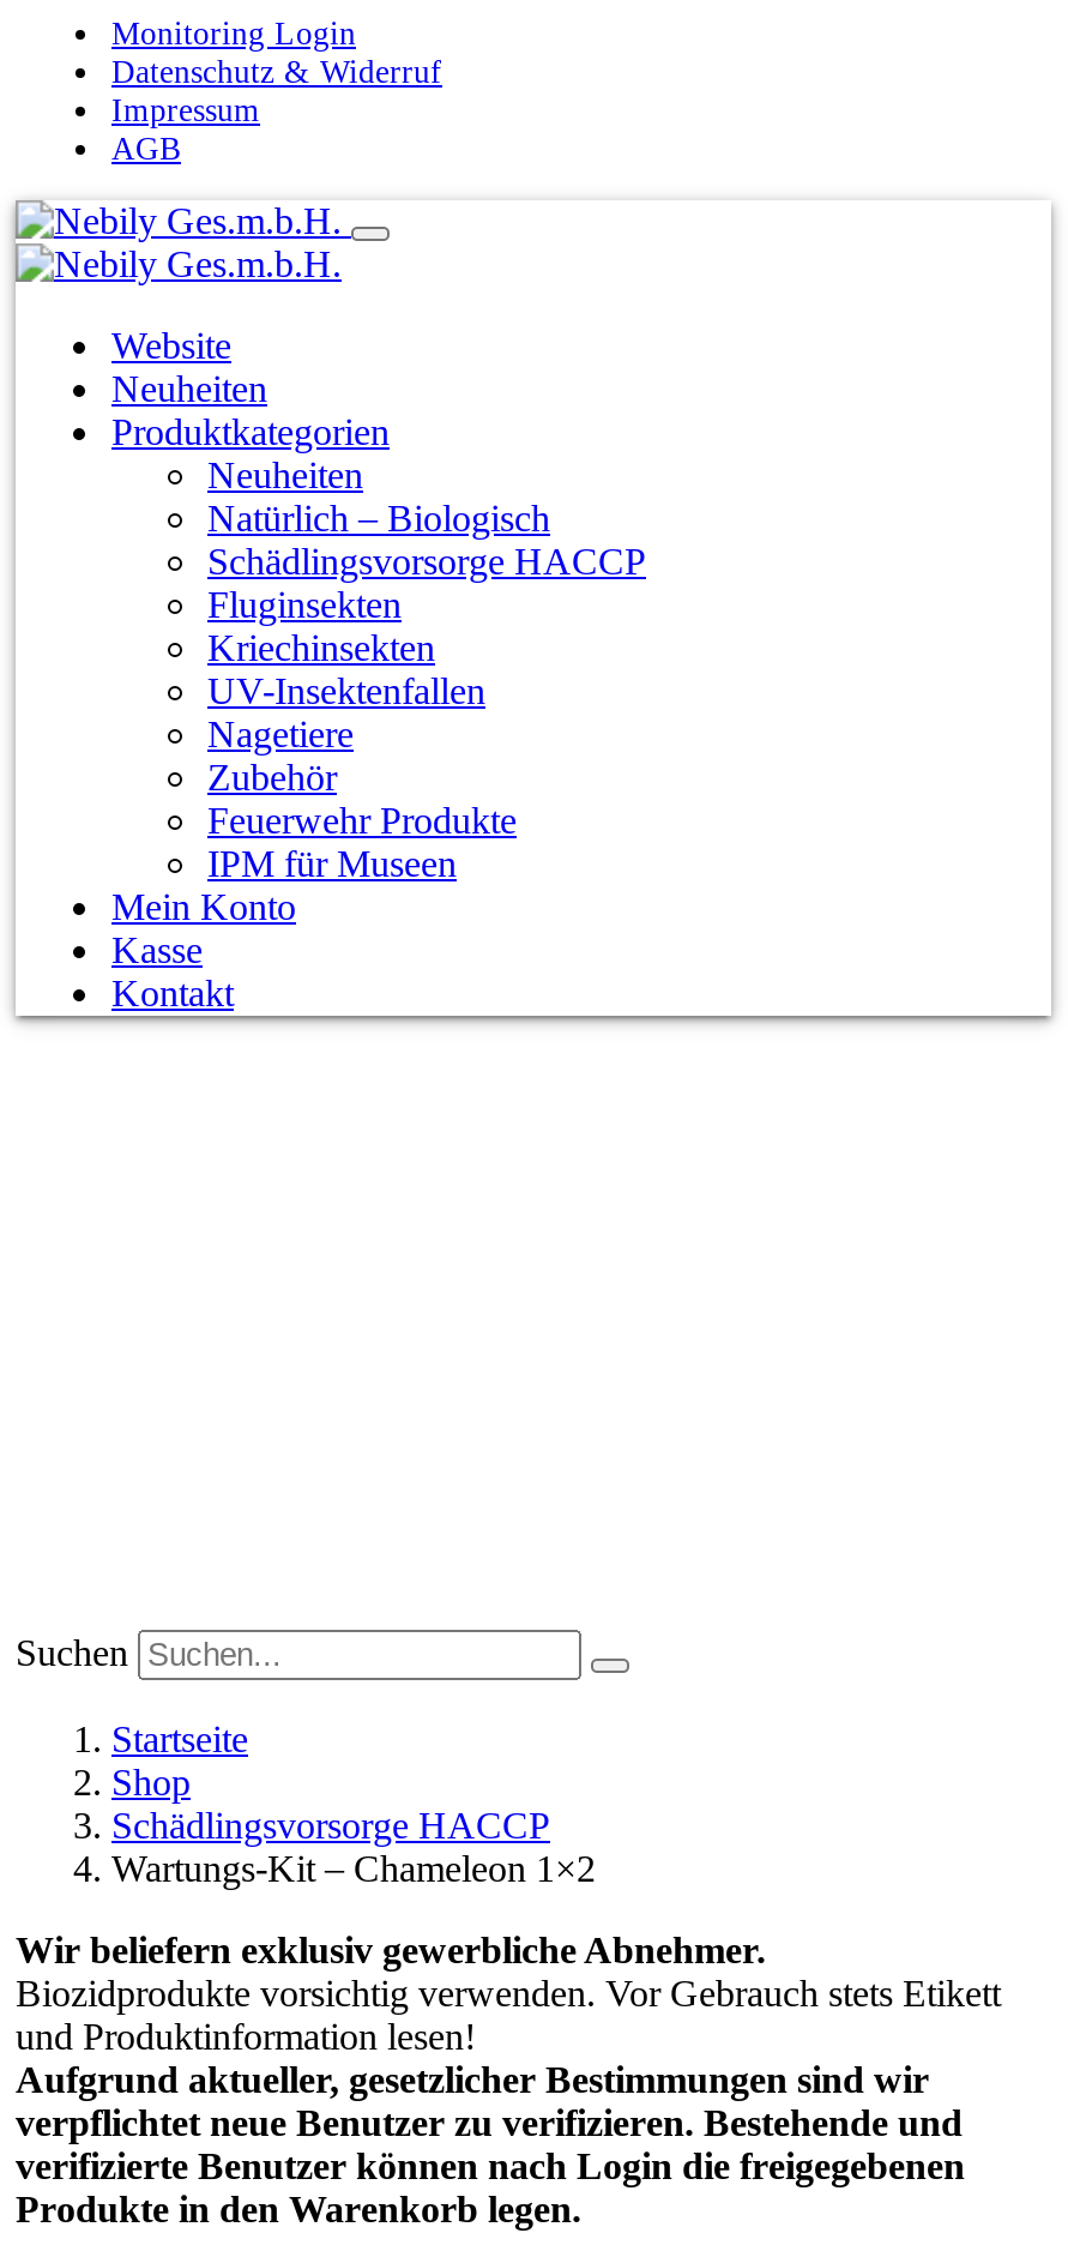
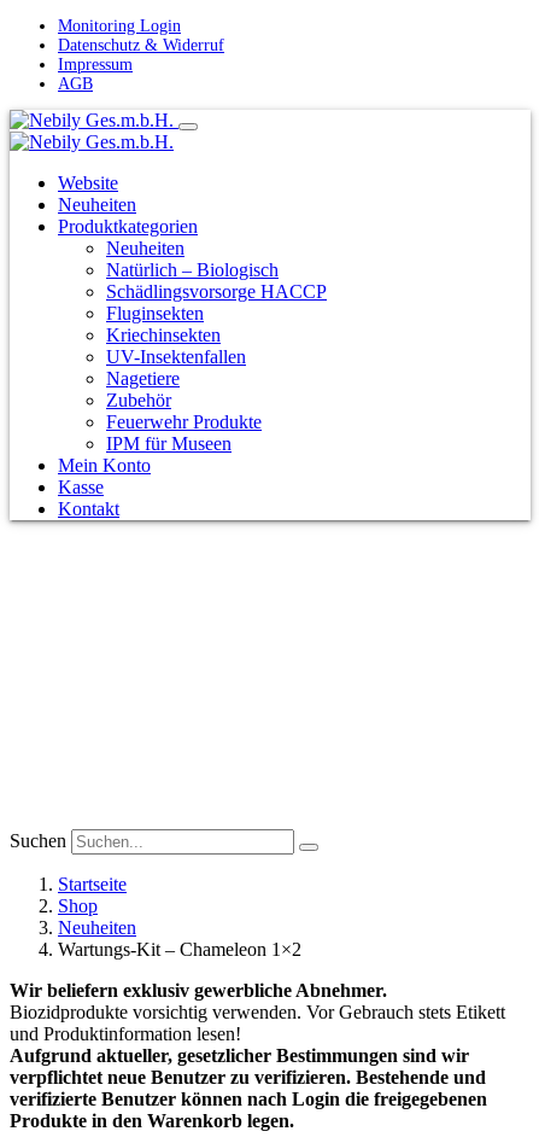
[111,1805,550,1846] Schädlingsvorsorge HACCP -> [58,918,136,938] Neuheiten

